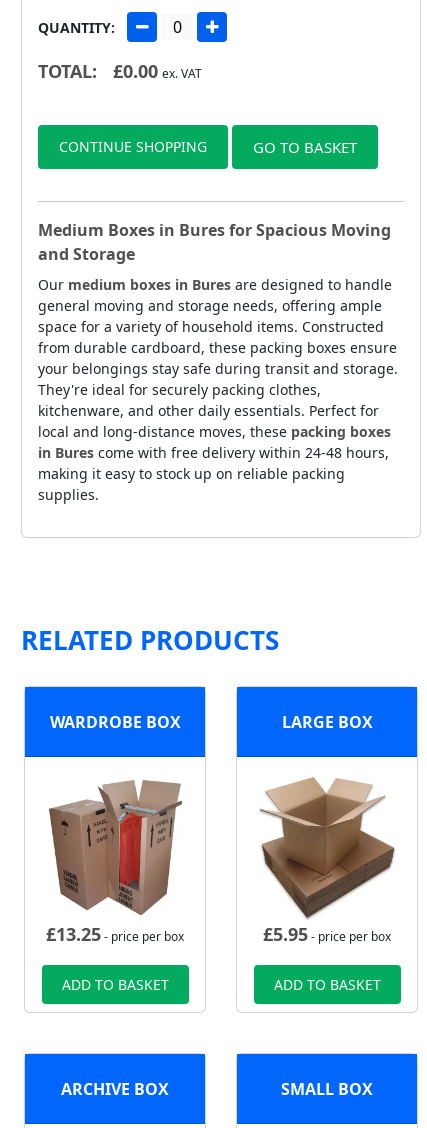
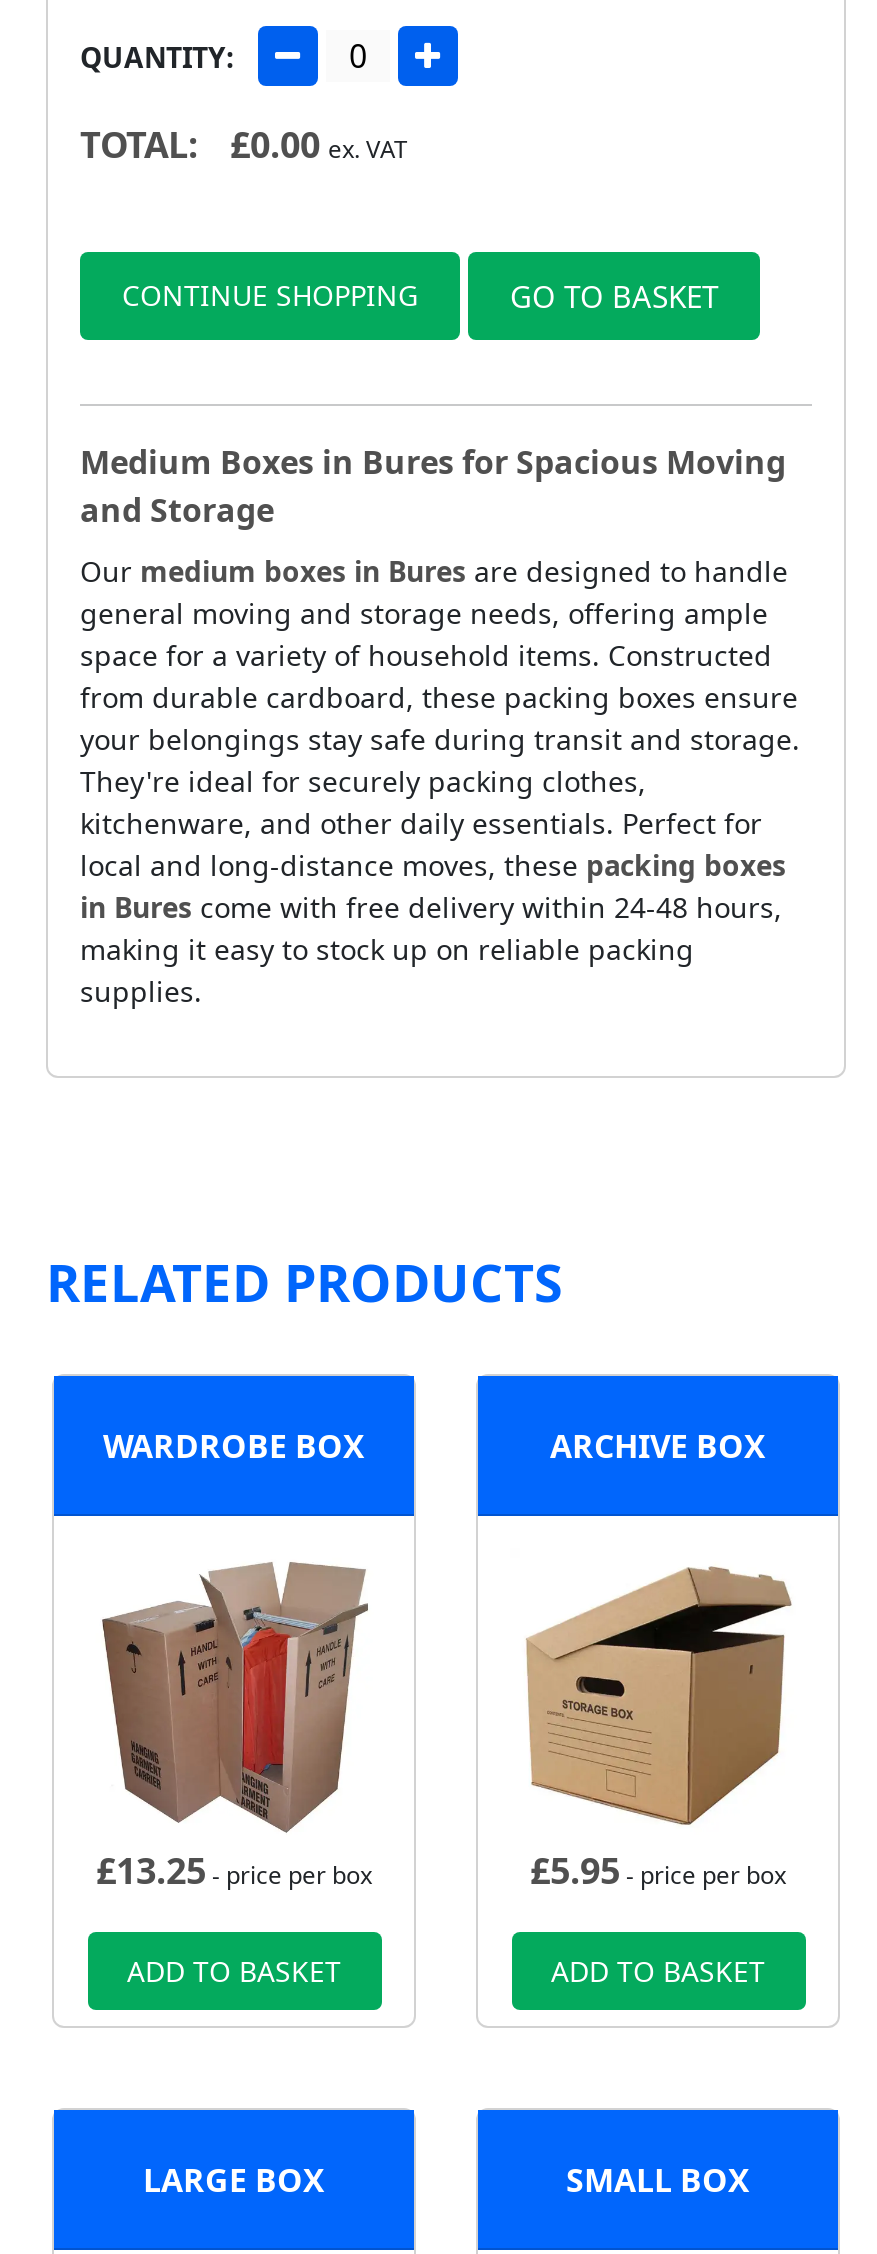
moved [281,711,372,733] -> [143,2157,325,2201]: LARGE BOX
[259,777,395,920] [image] -> [524,1558,792,1838] [image]
moved [61,1078,169,1100] -> [550,1423,766,1467]: ARCHIVE BOX

